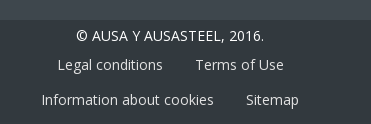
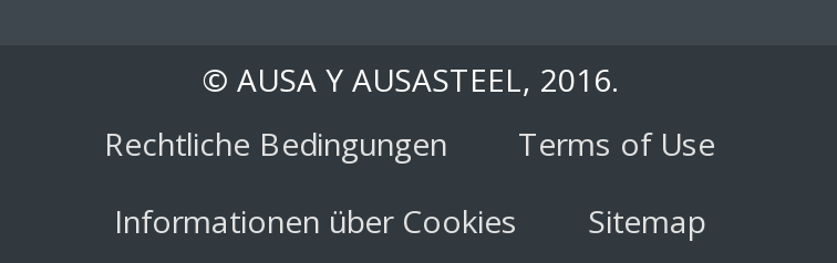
[56,55,162,74] Legal conditions -> [104,123,447,165] Rechtliche Bedingungen
[41,90,214,109] Information about cookies -> [114,201,517,243] Informationen über Cookies

